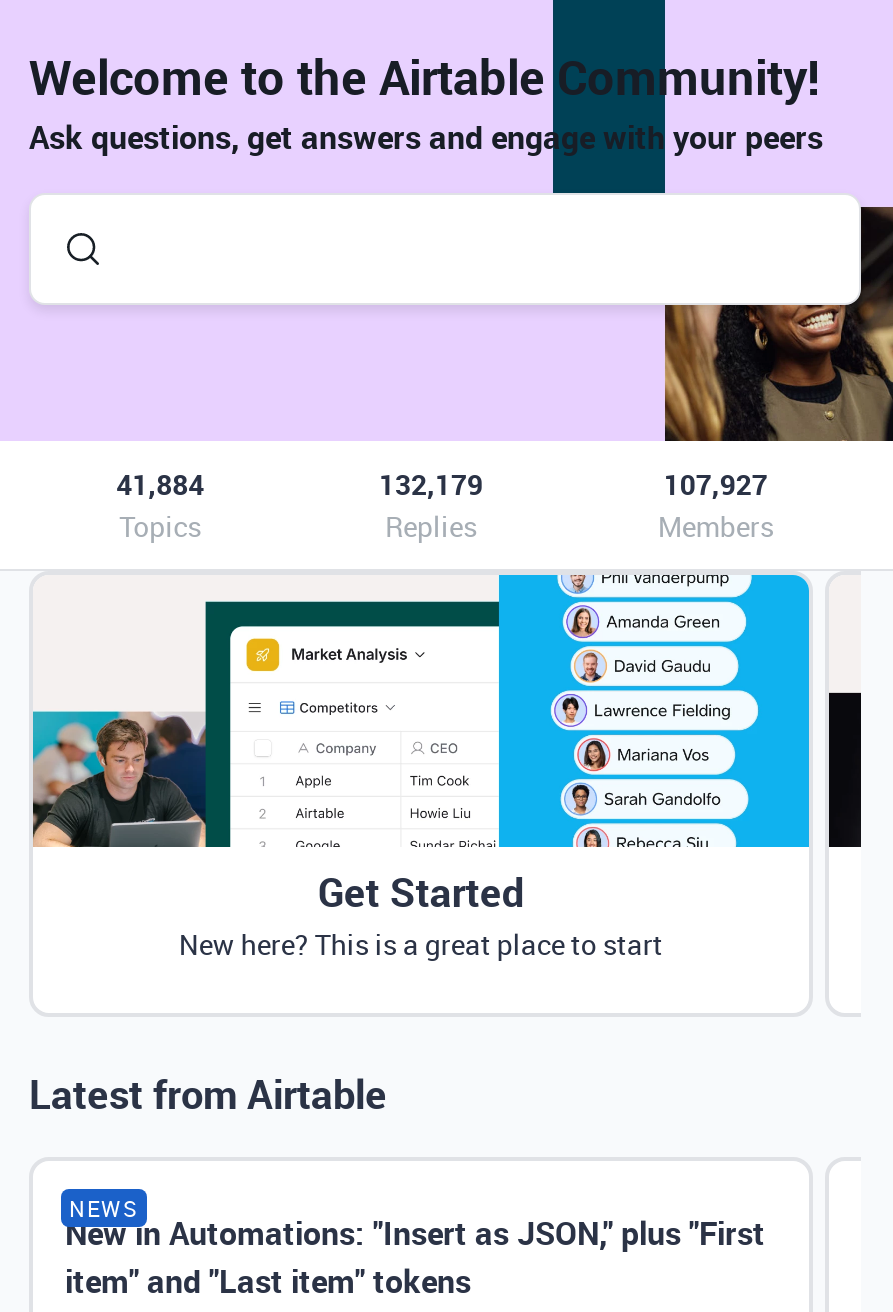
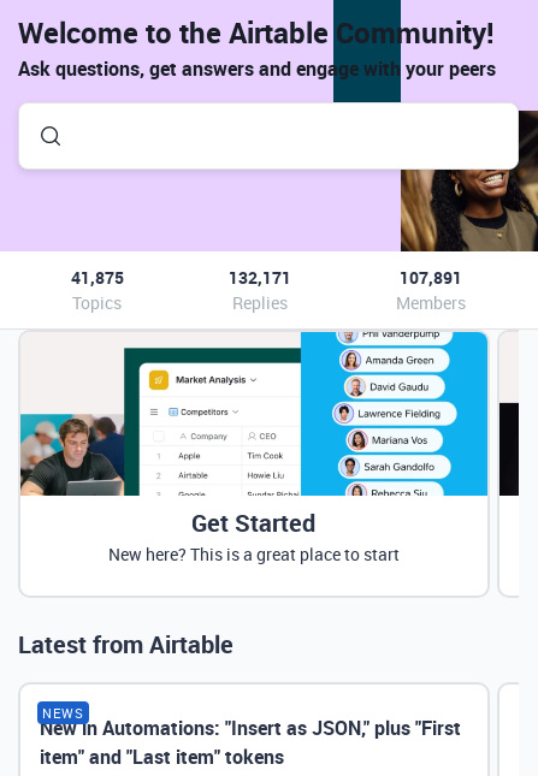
[116,465,204,503] 41,884 -> [71,266,124,289] 41,875
[379,465,483,503] 132,179 -> [229,266,291,289] 132,171
[664,465,768,503] 107,927 -> [400,266,463,289] 107,891

